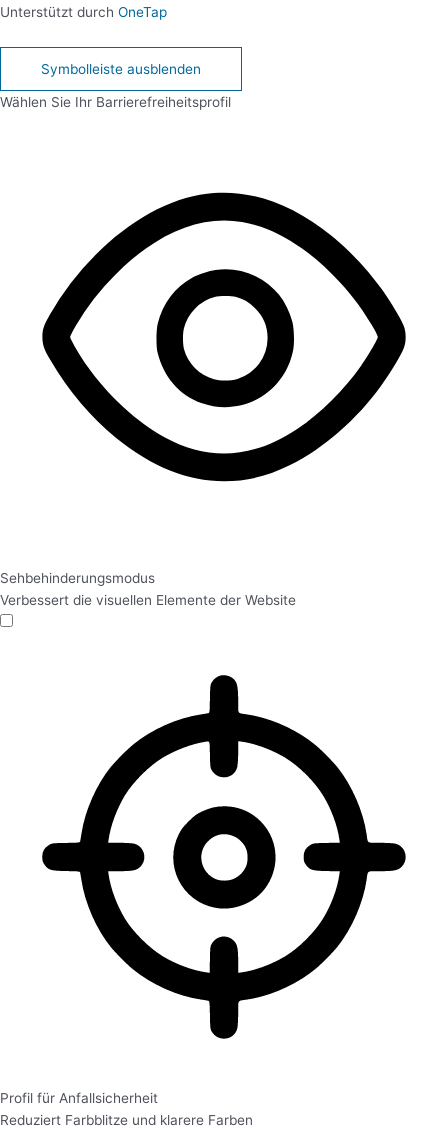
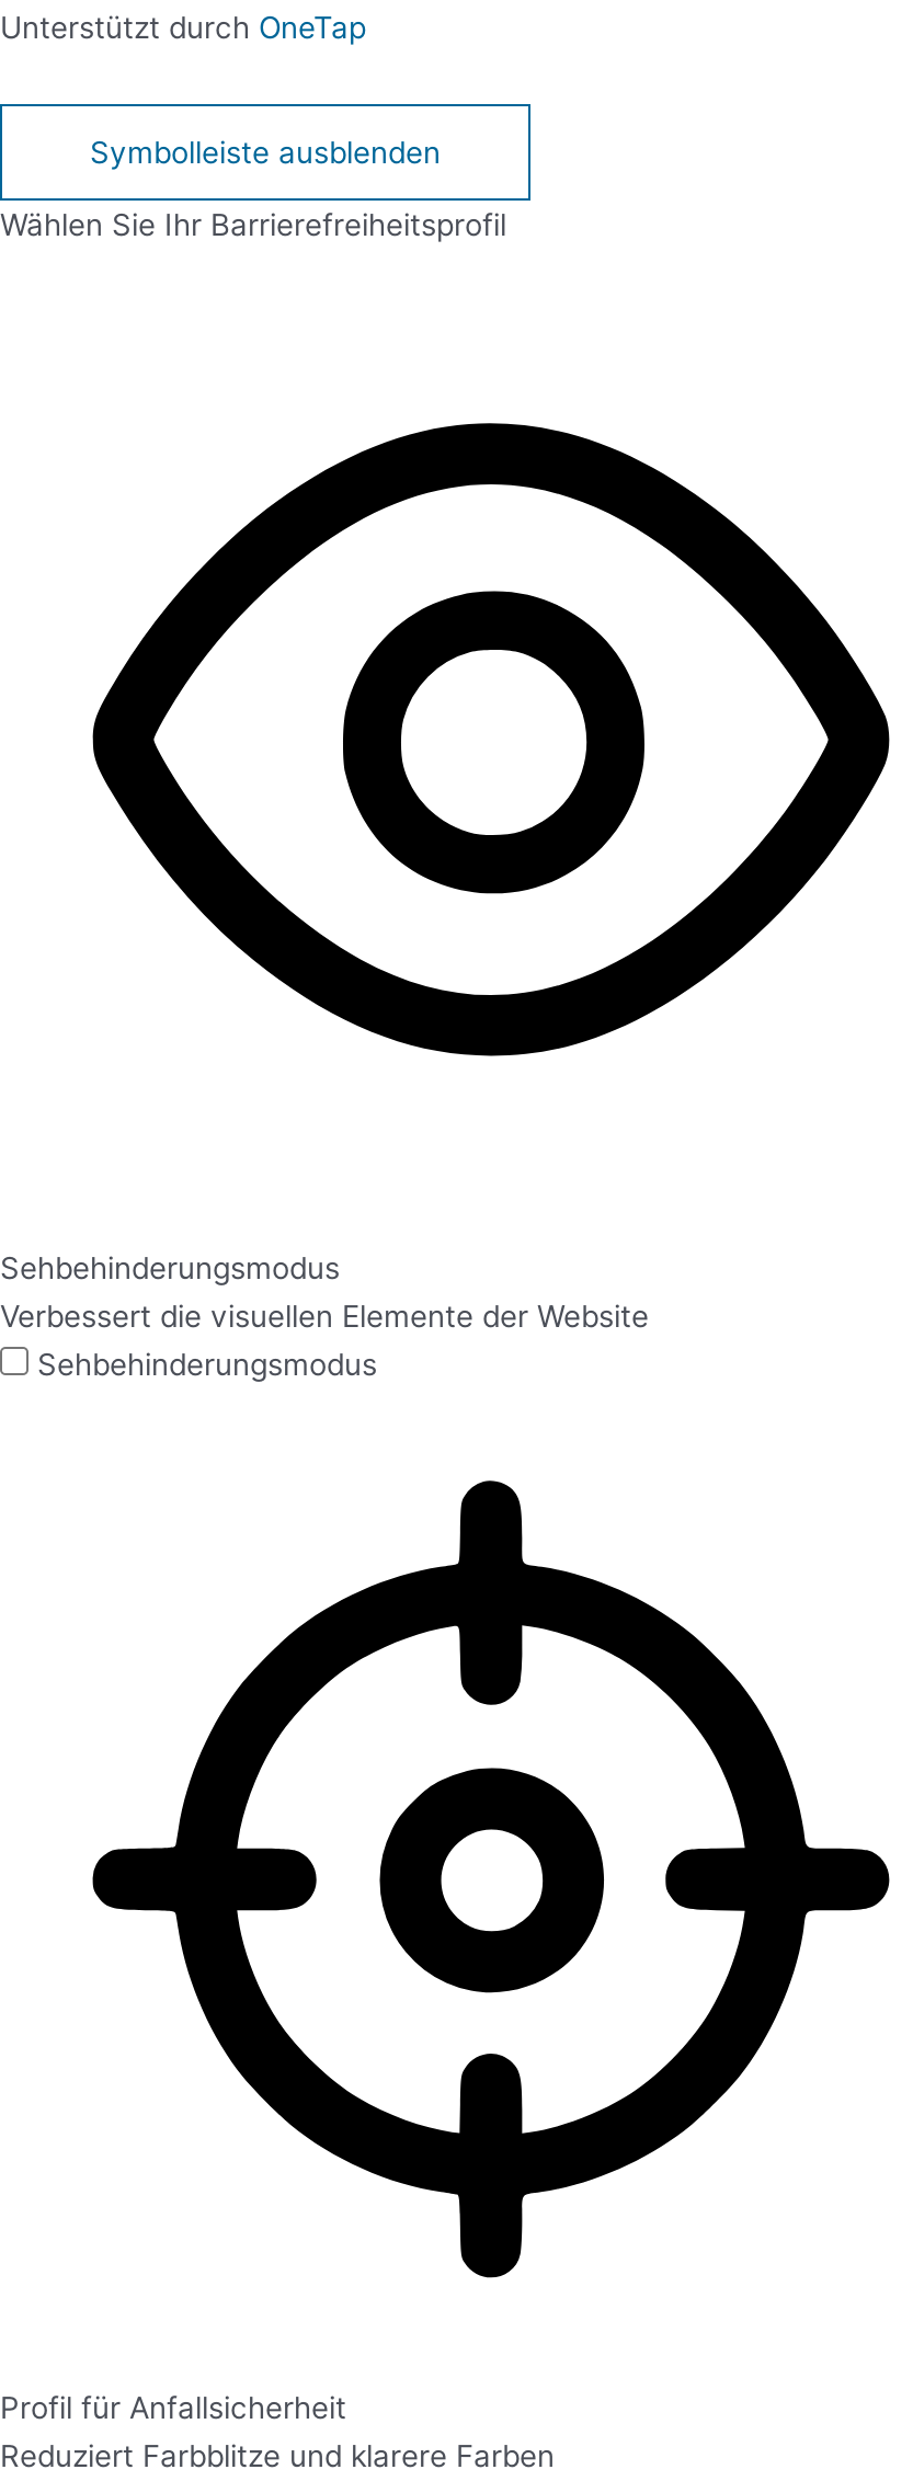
none -> [37,1346,377,1381] Sehbehinderungsmodus

